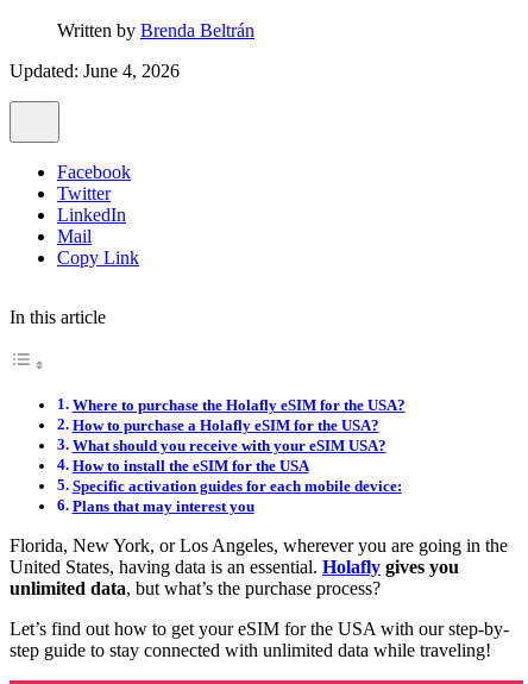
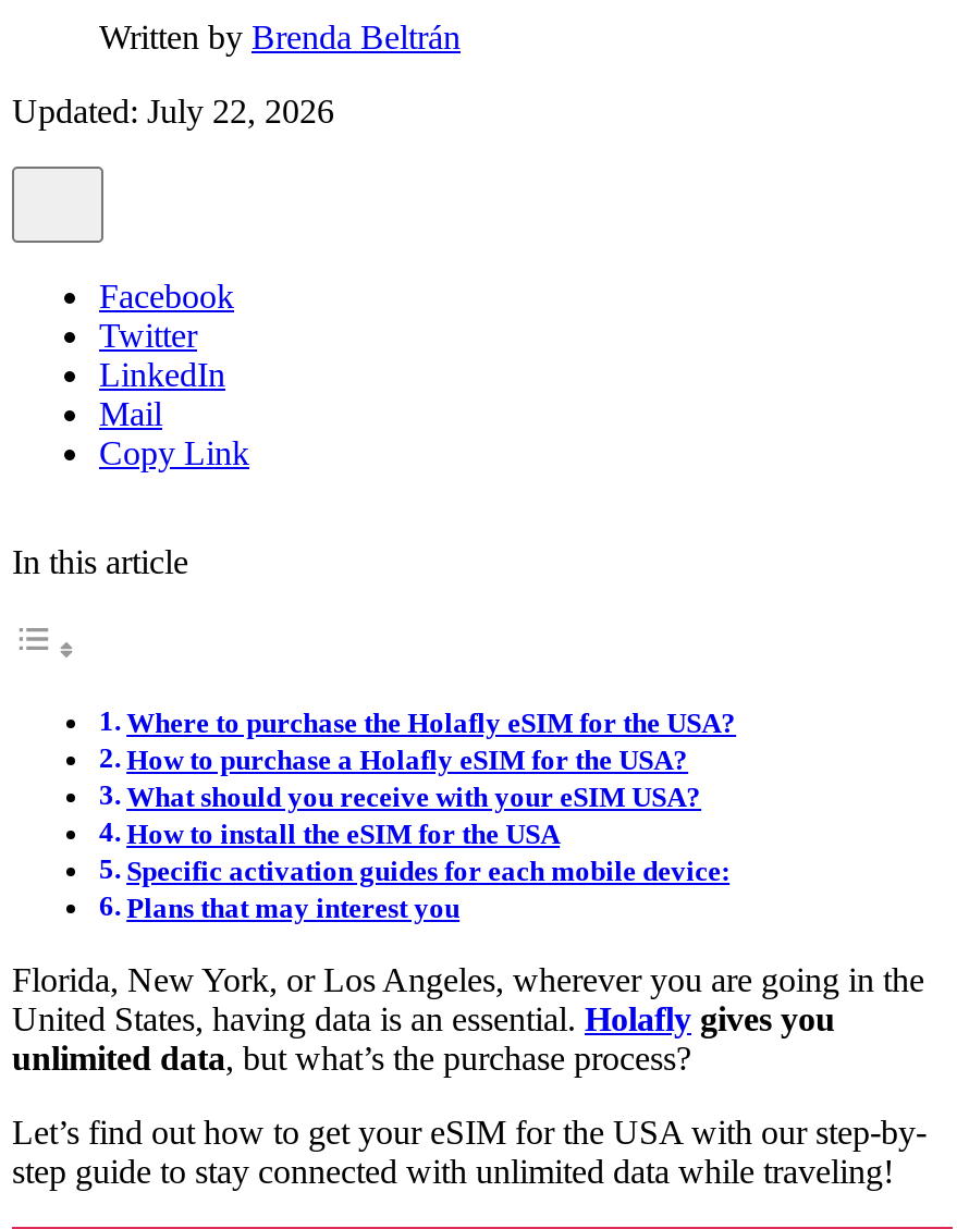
[10,61,180,81] Updated: June 4, 2026 -> [12,93,334,130] Updated: July 22, 2026

